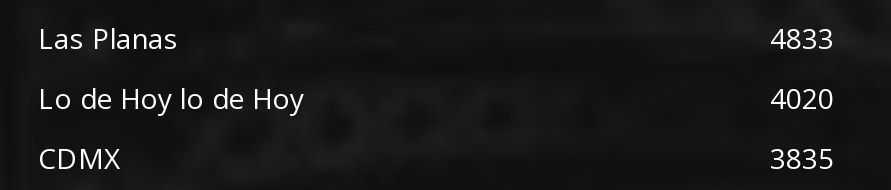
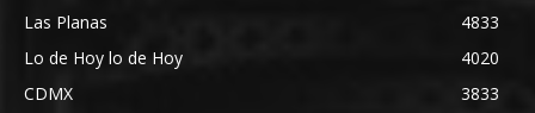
[770,138,834,176] 3835 -> [461,82,499,105] 3833

